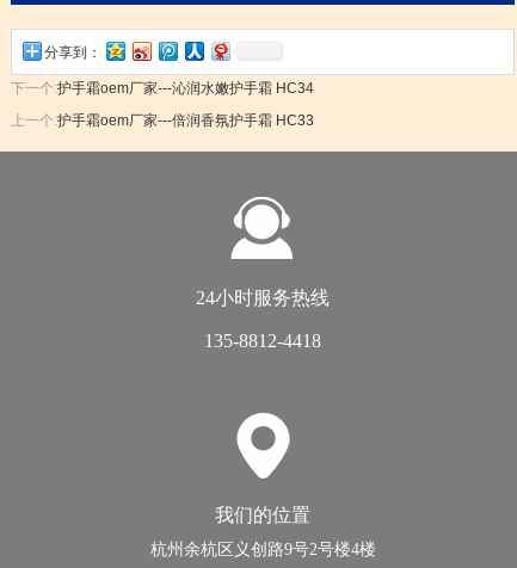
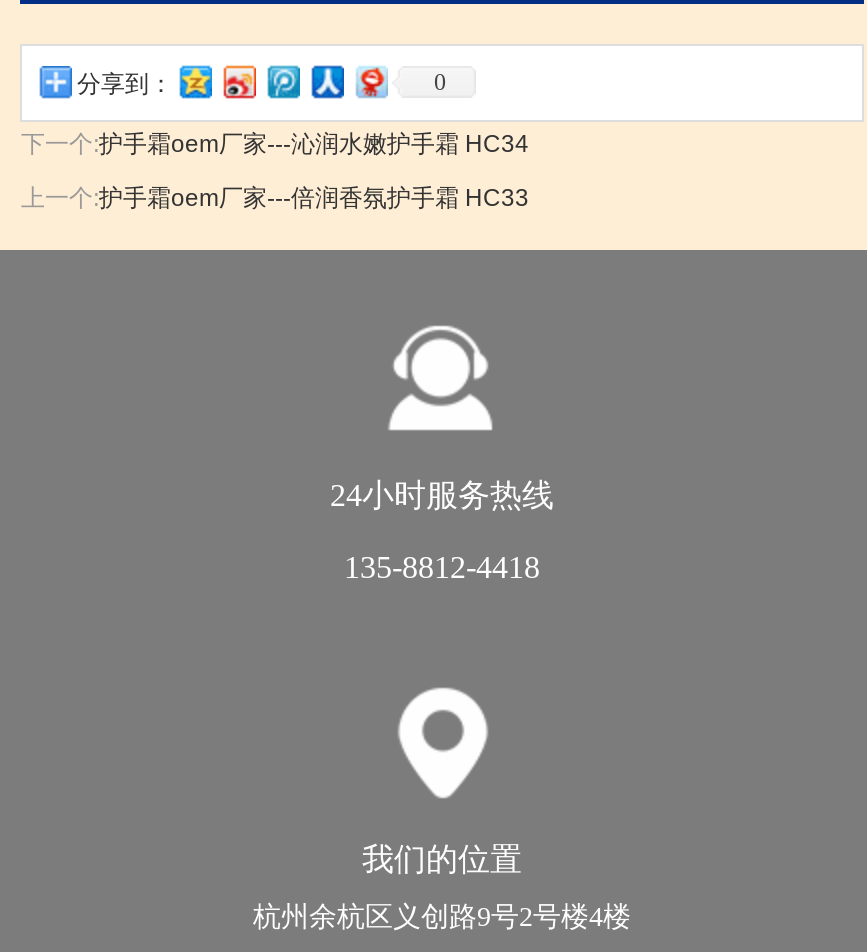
none -> [434,67,446,95] 0

